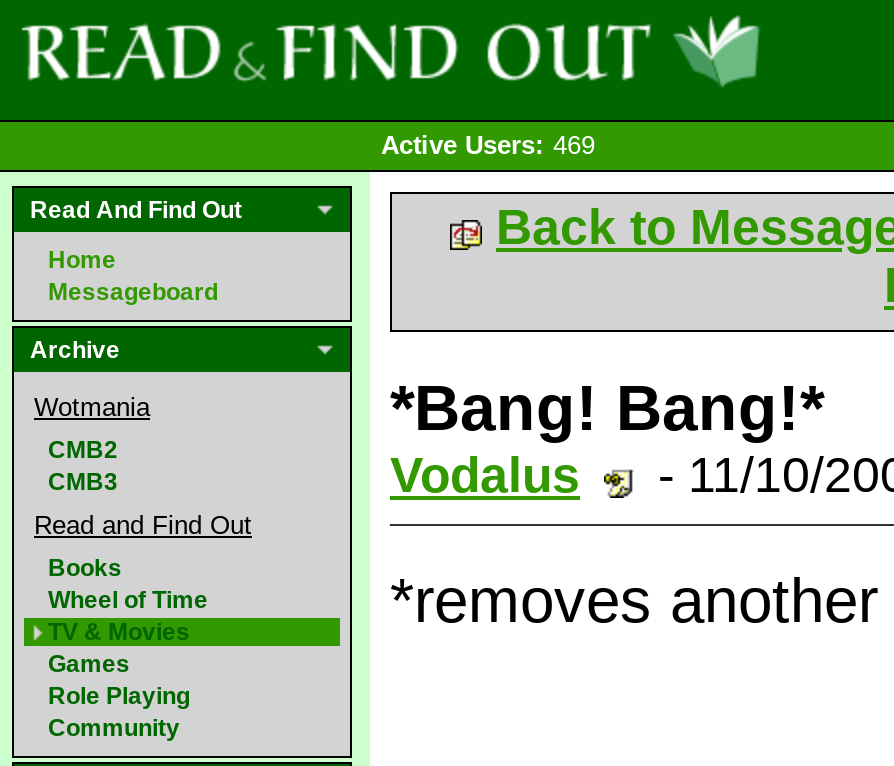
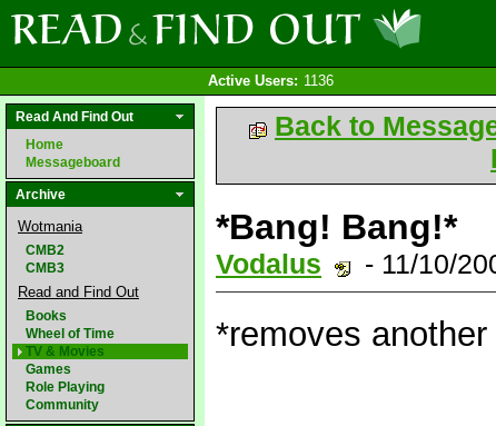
[381,130,595,160] Active Users: 469 -> [207,72,333,89] Active Users: 1136

